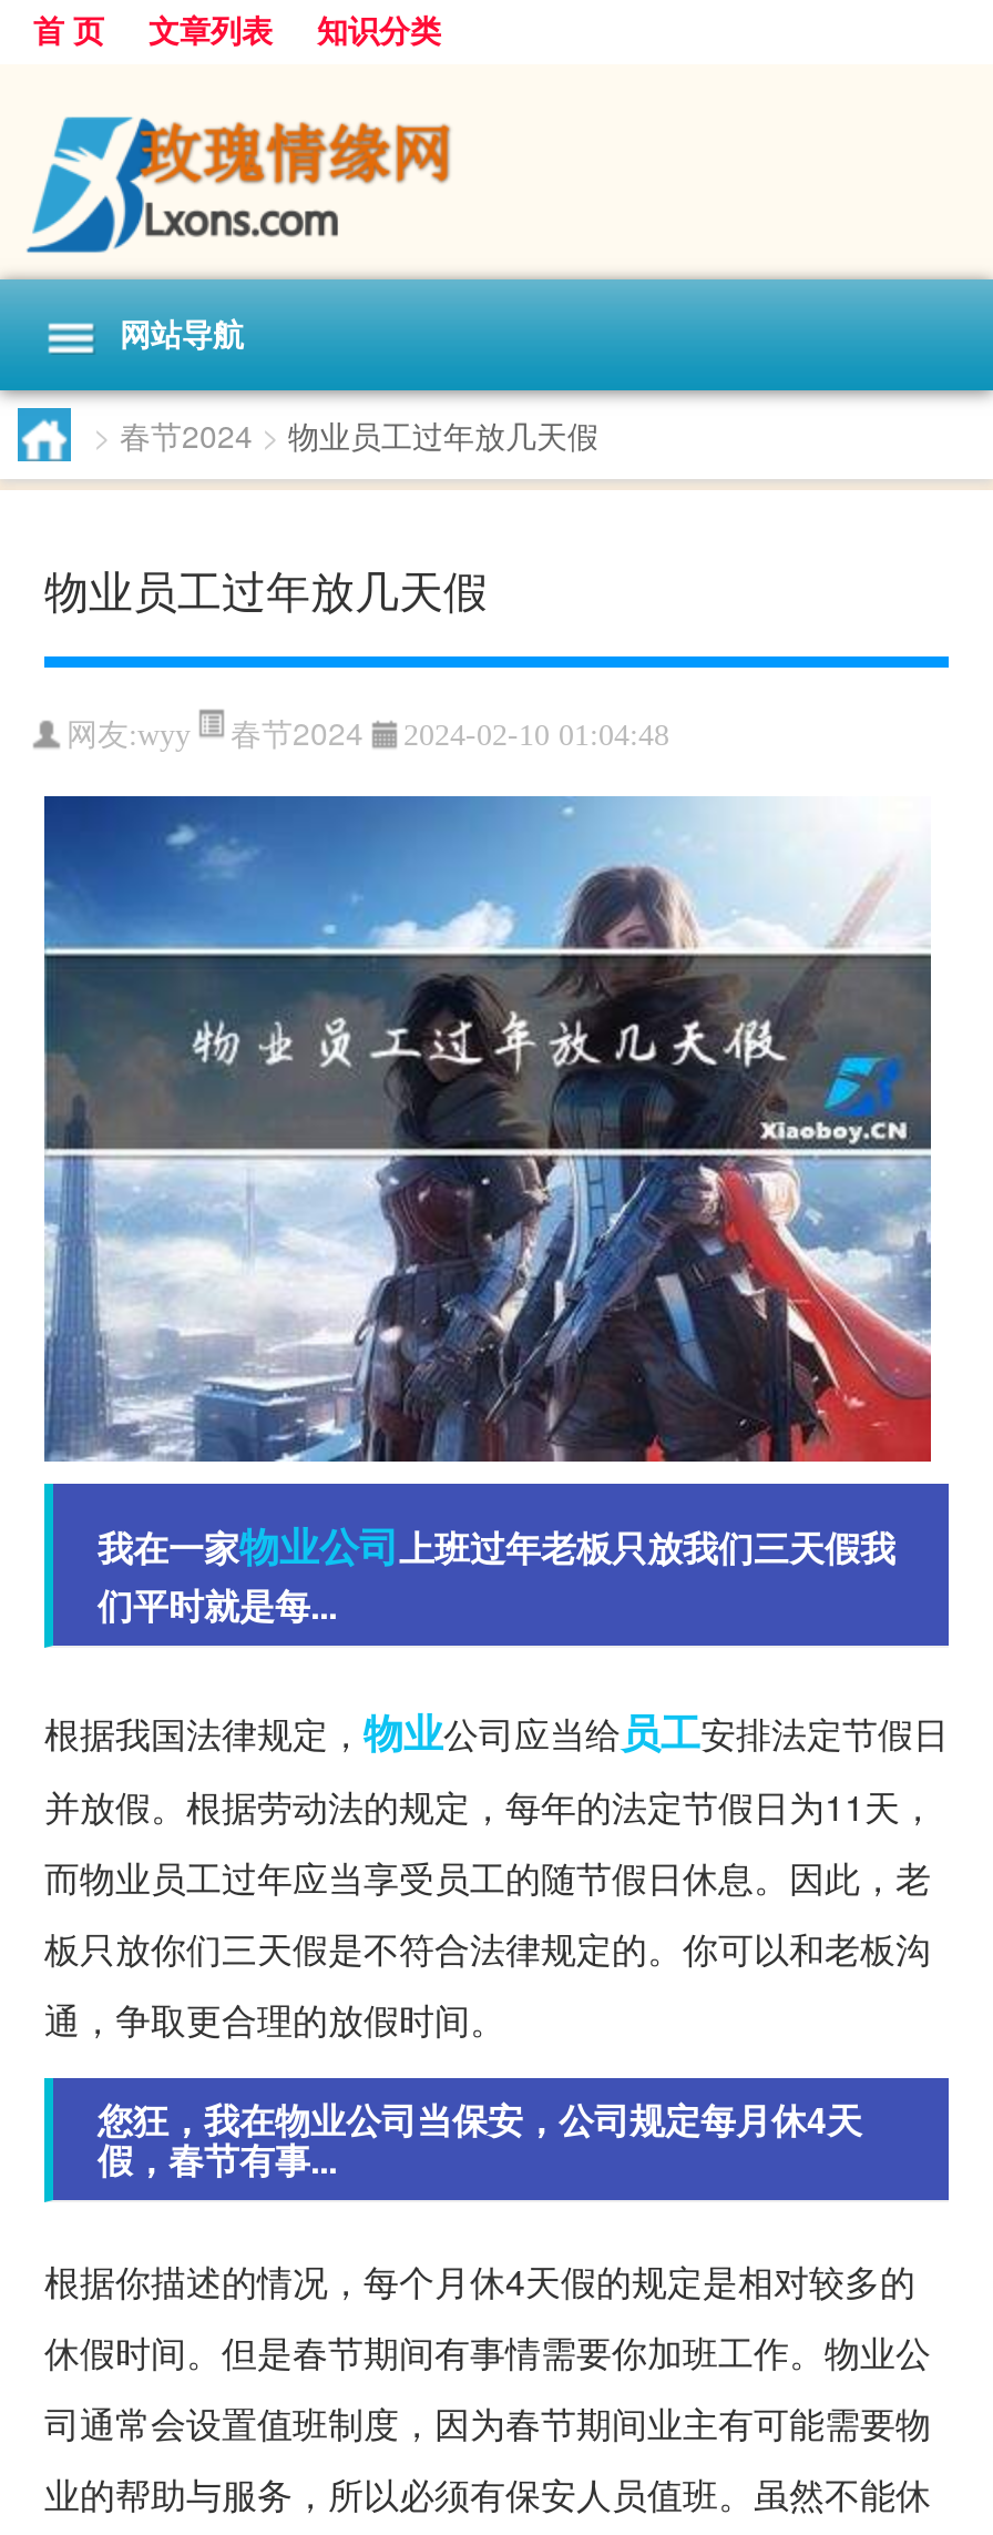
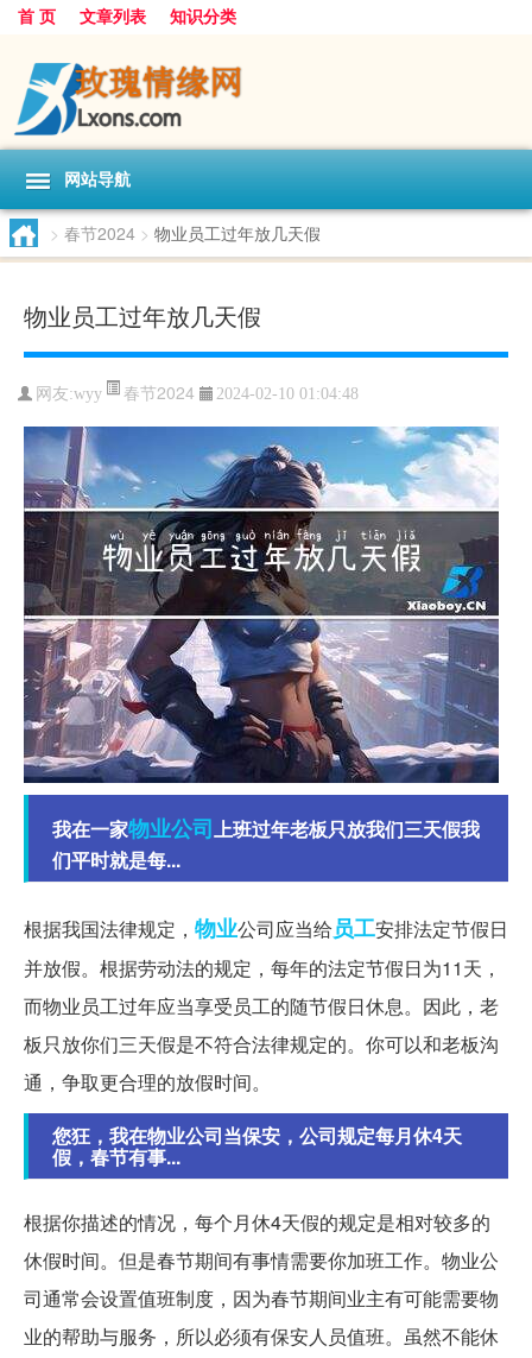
[42,796,933,1464] [image] -> [23,425,500,784] [image]

